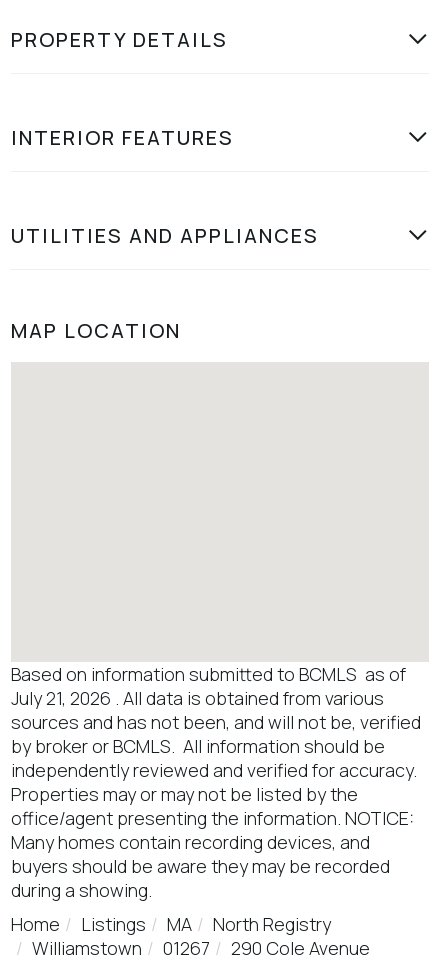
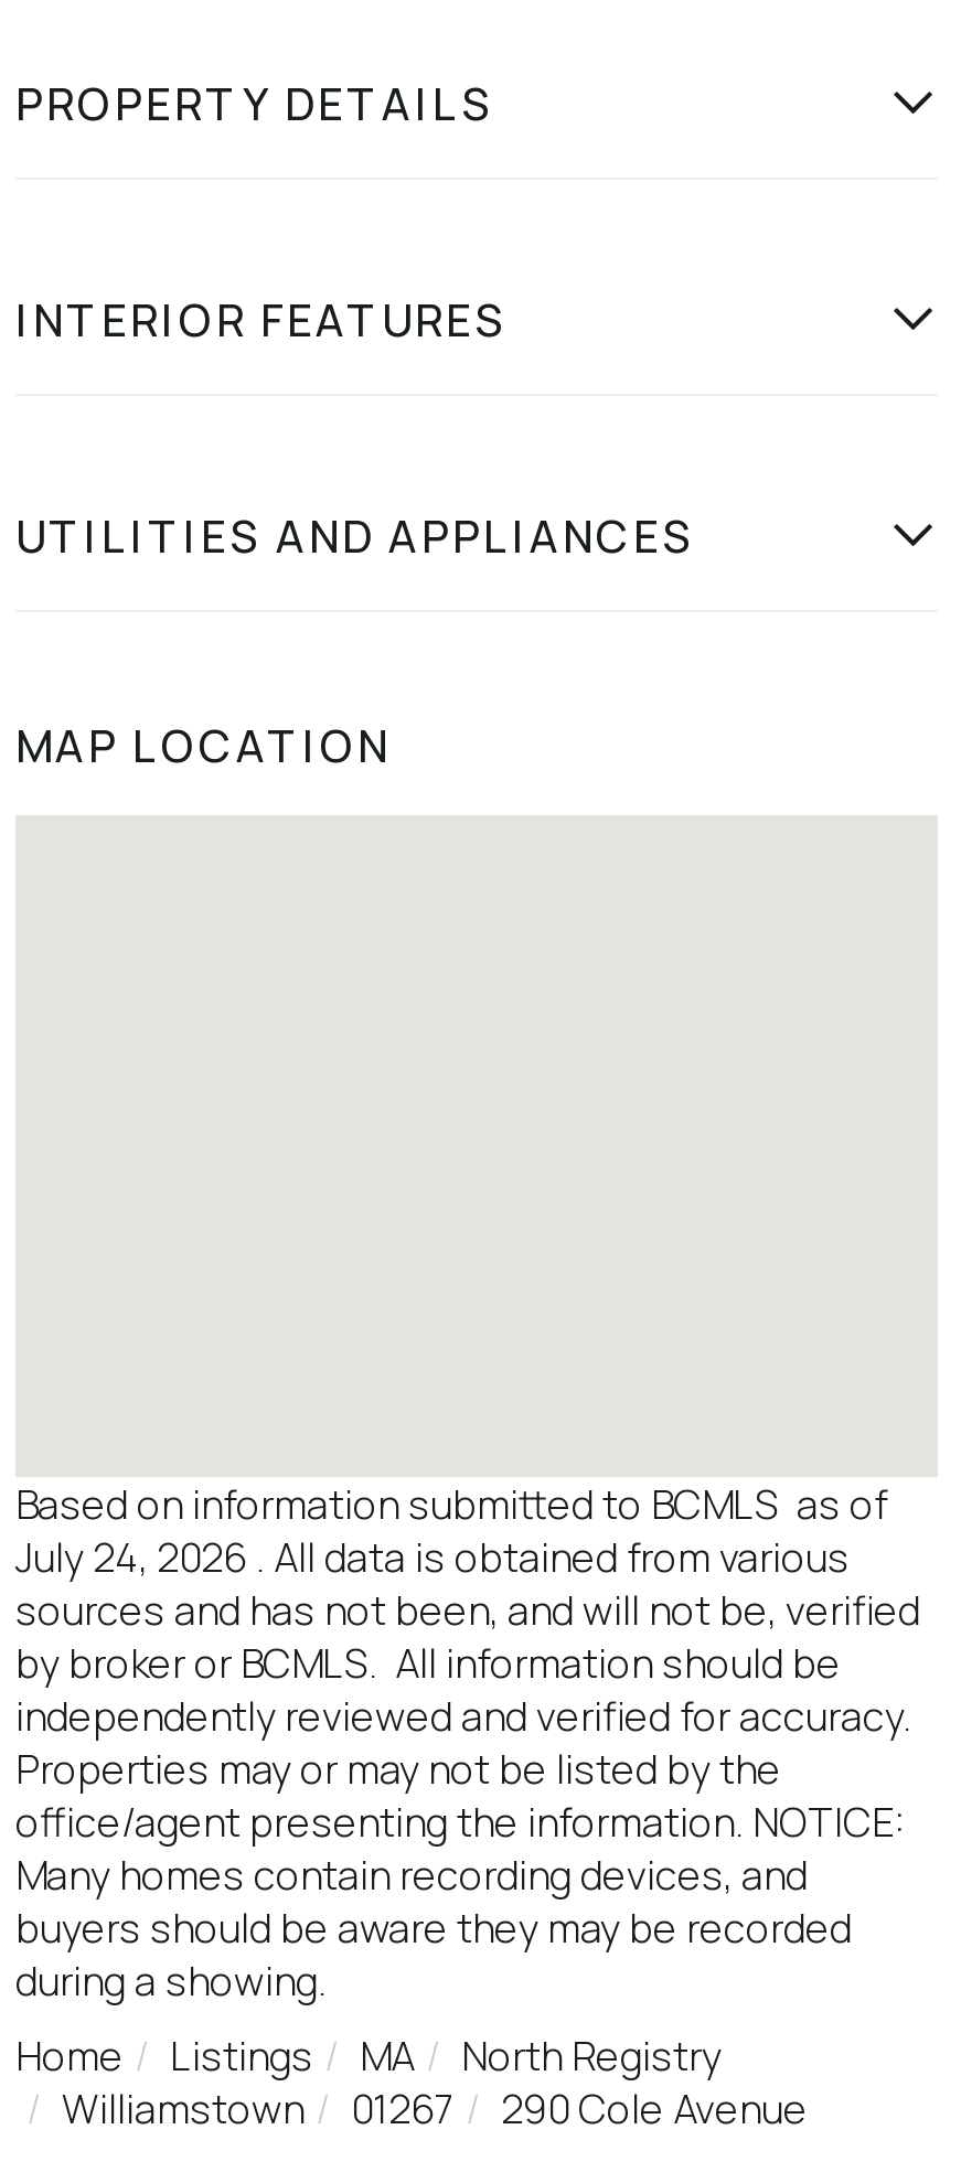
[11,686,384,710] July 21, 2026 . All data is obtained from various -> [15,1529,850,1582] July 24, 2026 . All data is obtained from various

